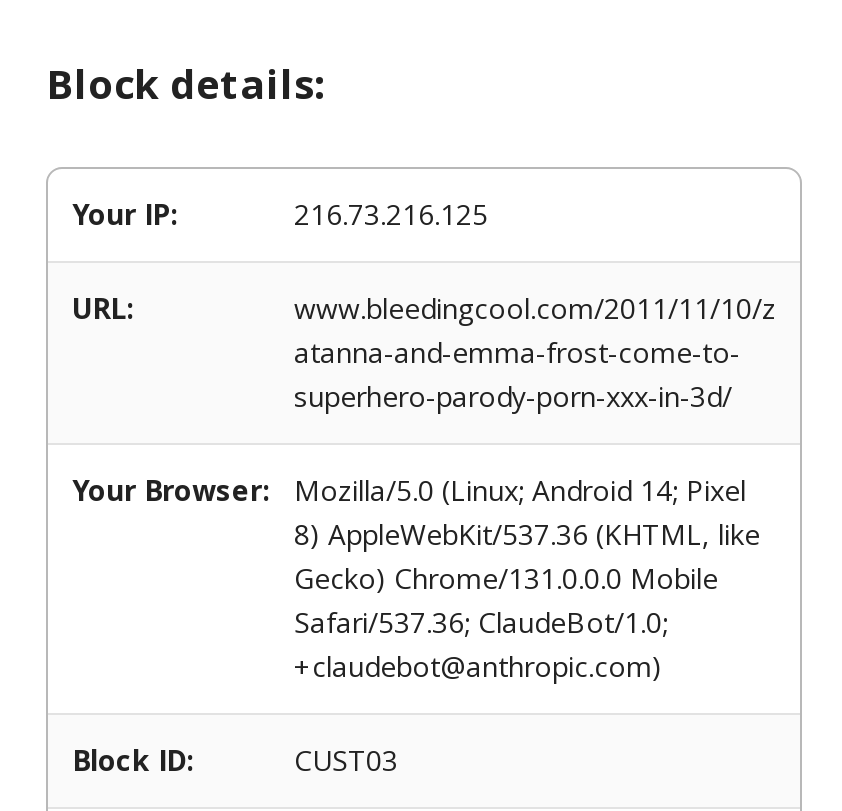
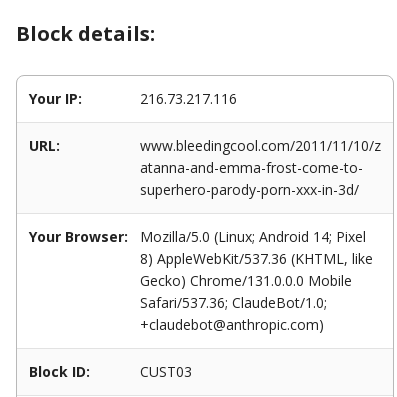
[294,195,488,233] 216.73.216.125 -> [140,89,237,108] 216.73.217.116

